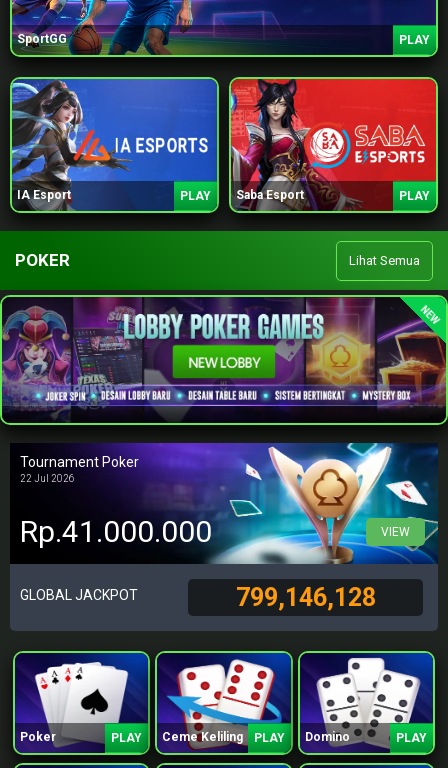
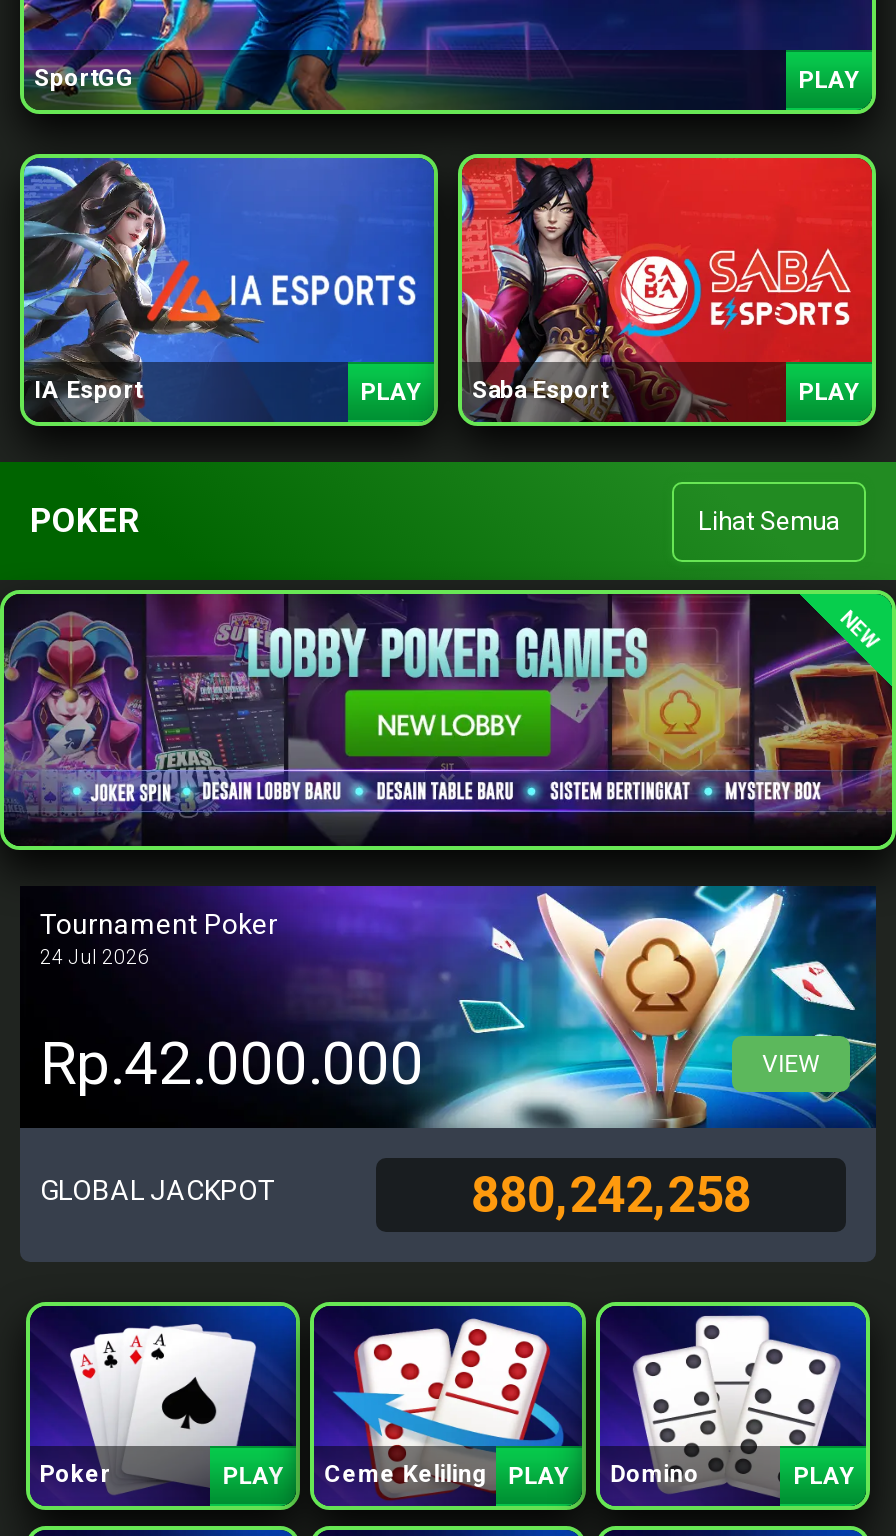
[20,473,75,484] 22 Jul 2026 -> [40,946,150,968] 24 Jul 2026
[20,514,212,549] Rp.41.000.000 -> [40,1027,424,1097] Rp.42.000.000
[236,583,376,612] 799,146,128 -> [471,1166,751,1224] 880,242,258

